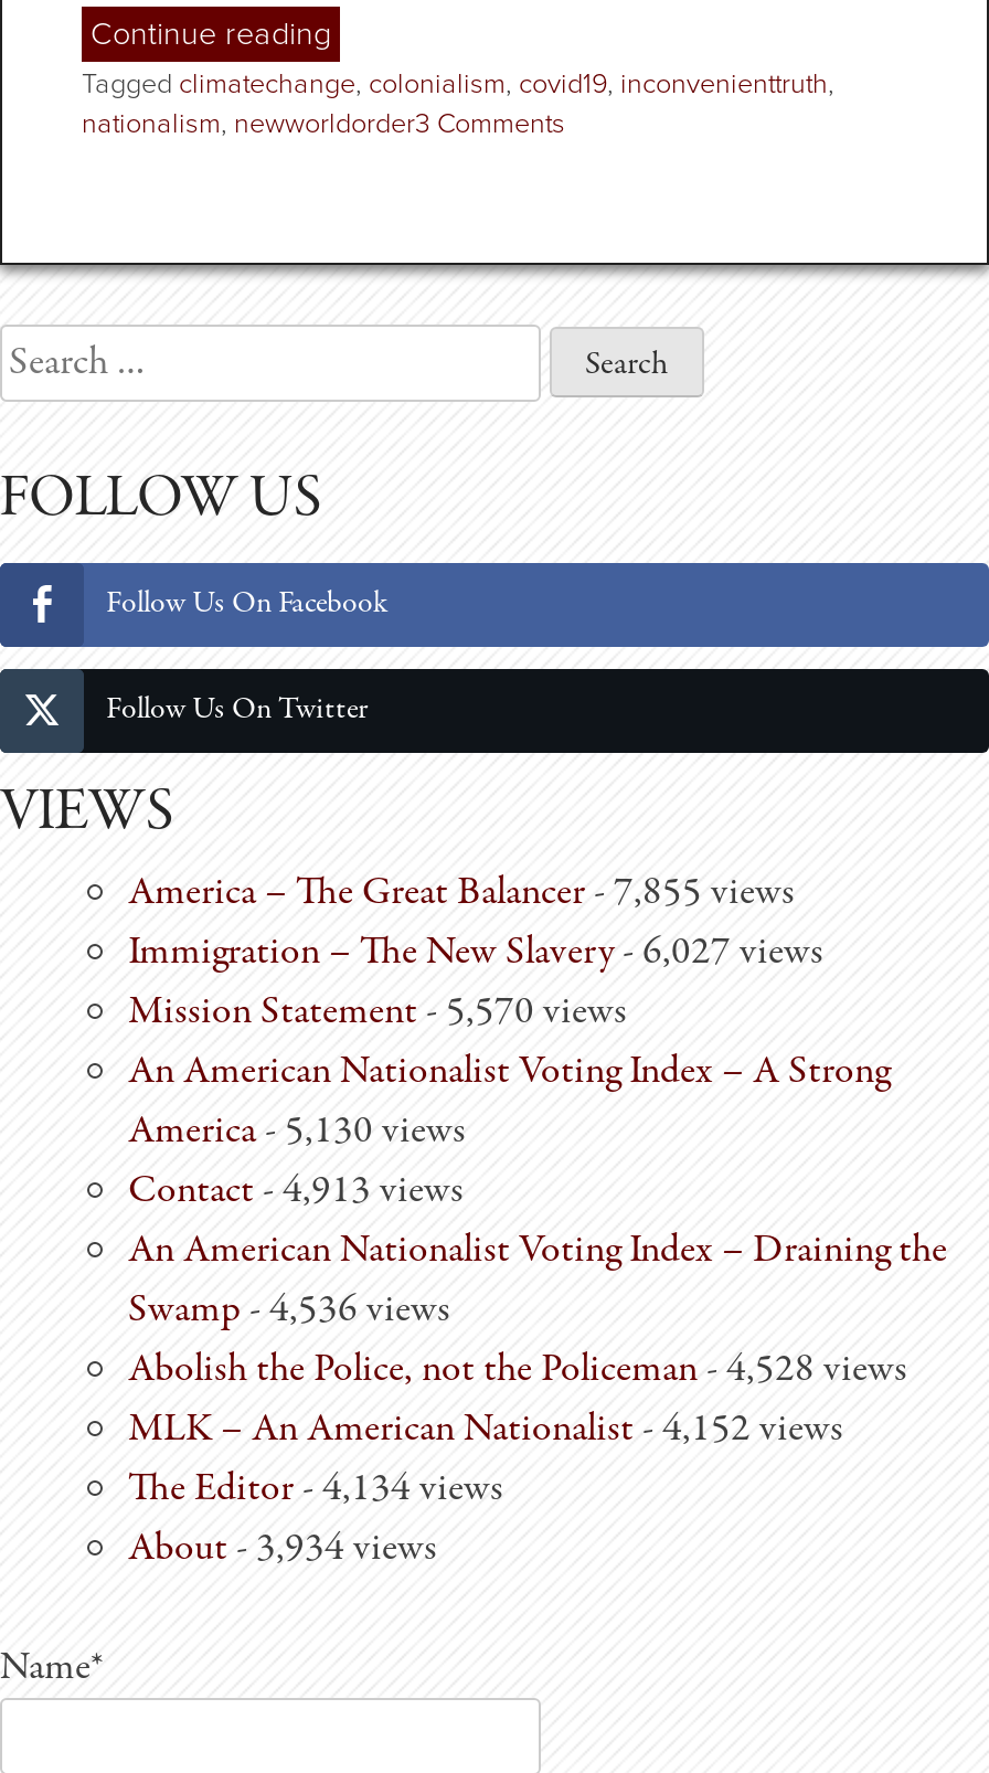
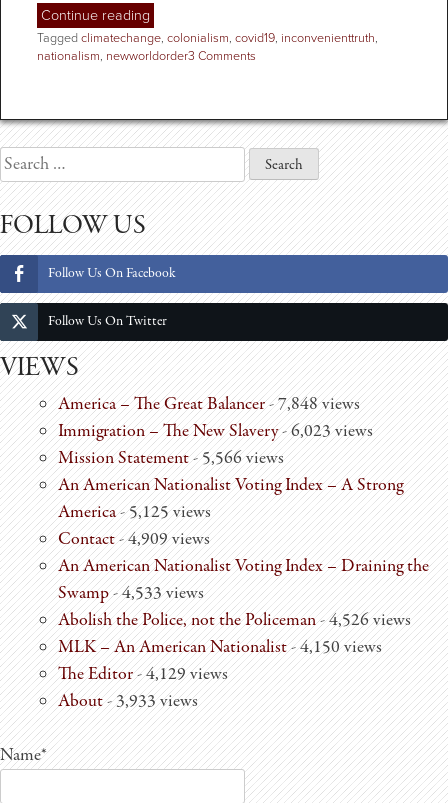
[128,866,795,922] America – The Great Balancer - 7,855 views -> [58,392,360,417] America – The Great Balancer - 7,848 views
[128,926,823,981] Immigration – The New Slavery- 6,027 views -> [58,419,373,444] Immigration – The New Slavery- 6,023 views
[128,986,627,1041] Mission Statement - 5,570 views -> [58,446,284,471] Mission Statement - 5,566 views
[128,1105,466,1160] America - 5,130 views -> [58,500,211,525] America - 5,125 views
[128,1164,464,1220] Contact - 4,913 views -> [58,527,210,552] Contact - 4,909 views
[128,1284,450,1339] Swamp - 4,536 views -> [58,581,204,606] Swamp - 4,533 views
[128,1343,907,1399] Abolish the Police, not the Policeman - 4,528 views -> [58,608,411,633] Abolish the Police, not the Policeman - 4,526 views
[128,1403,843,1458] MLK – An American Nationalist - 4,152 views -> [58,635,382,660] MLK – An American Nationalist - 4,150 views
[128,1463,503,1518] The Editor - 4,134 views -> [58,662,228,687] The Editor - 4,129 views
[128,1522,437,1577] About - 3,934 views -> [58,689,198,714] About - 3,933 views

